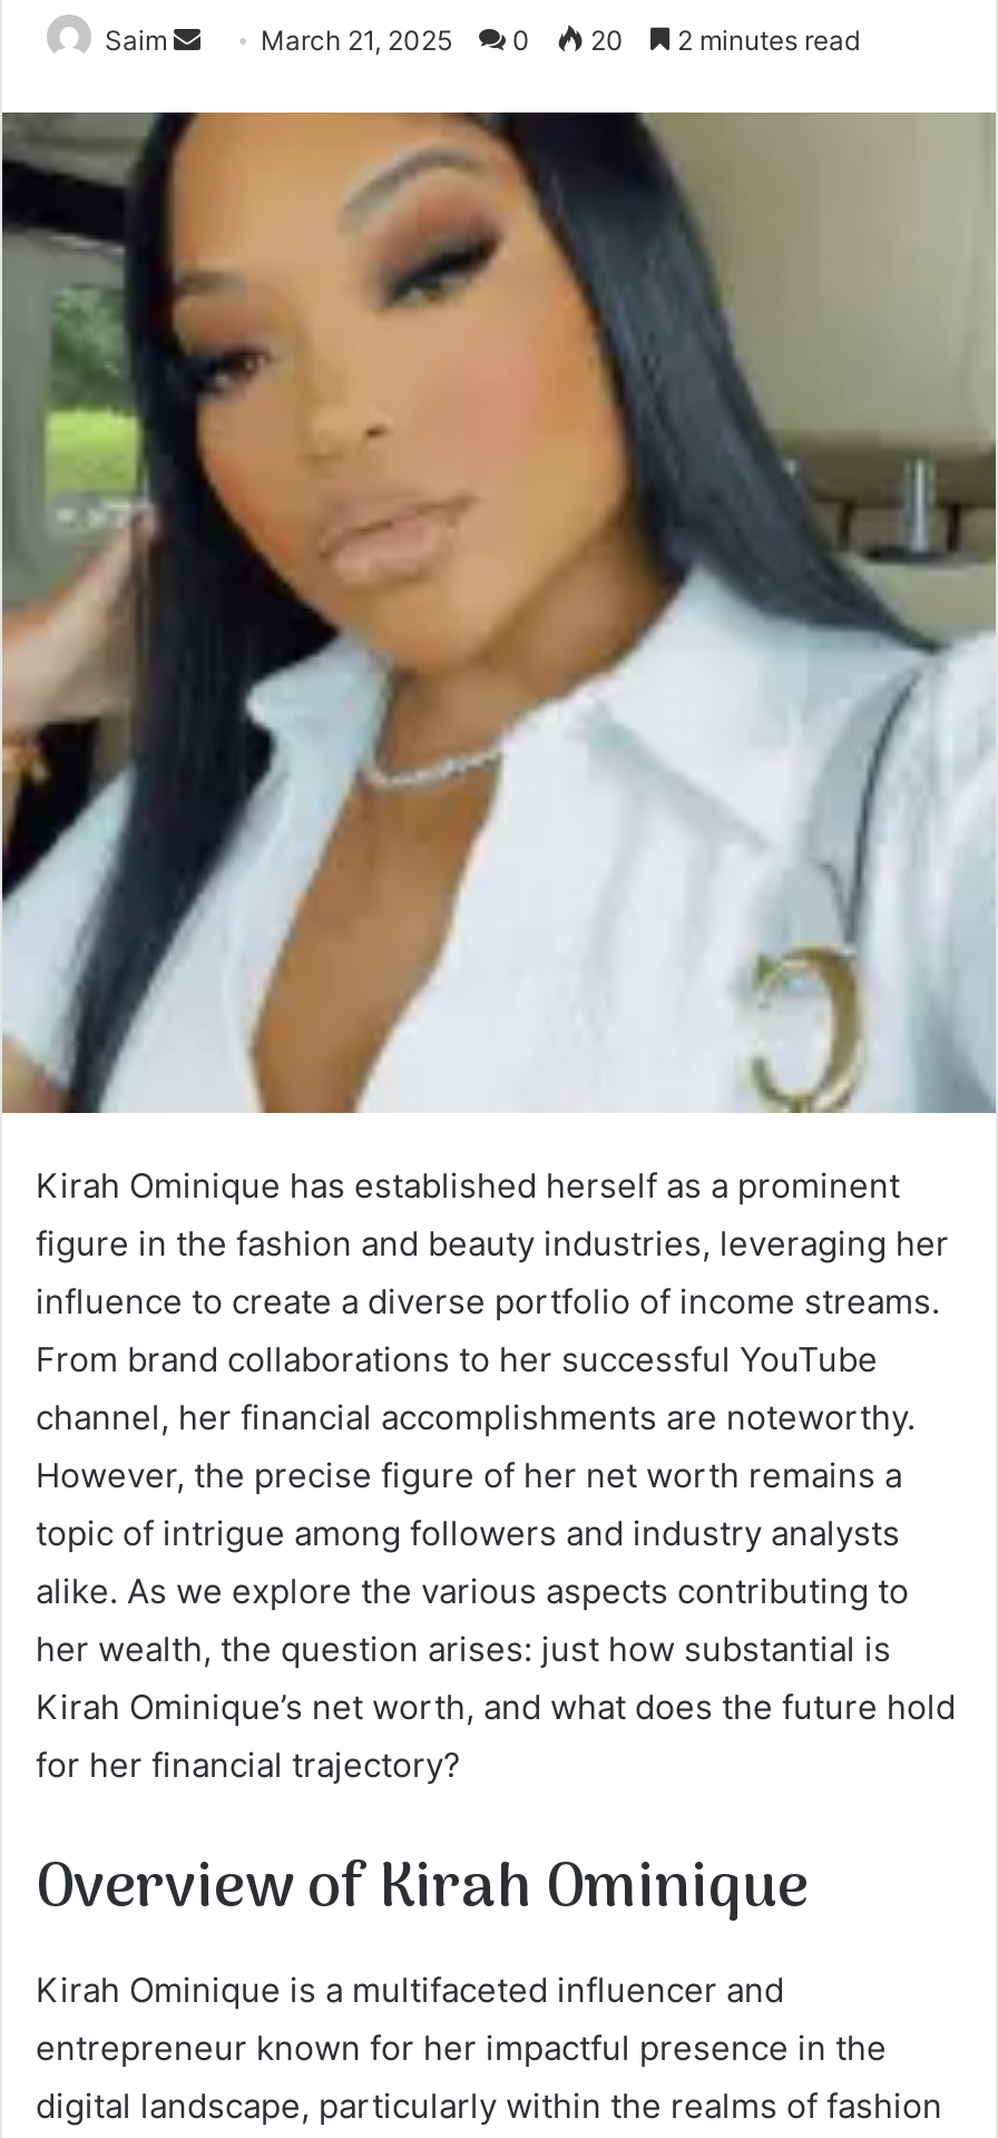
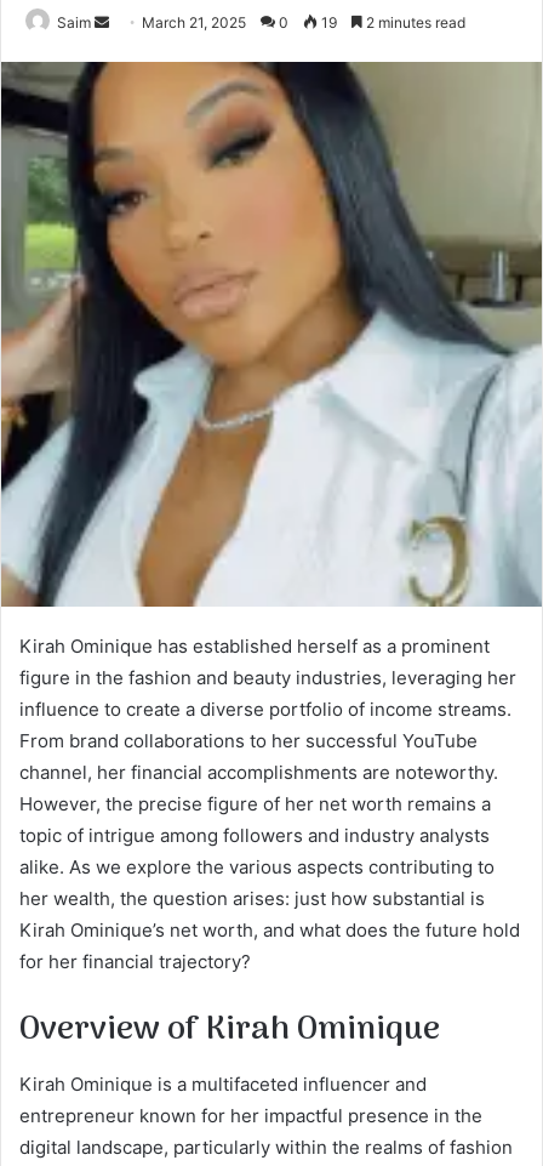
[584,24,624,57] 20 -> [318,13,337,32] 19

